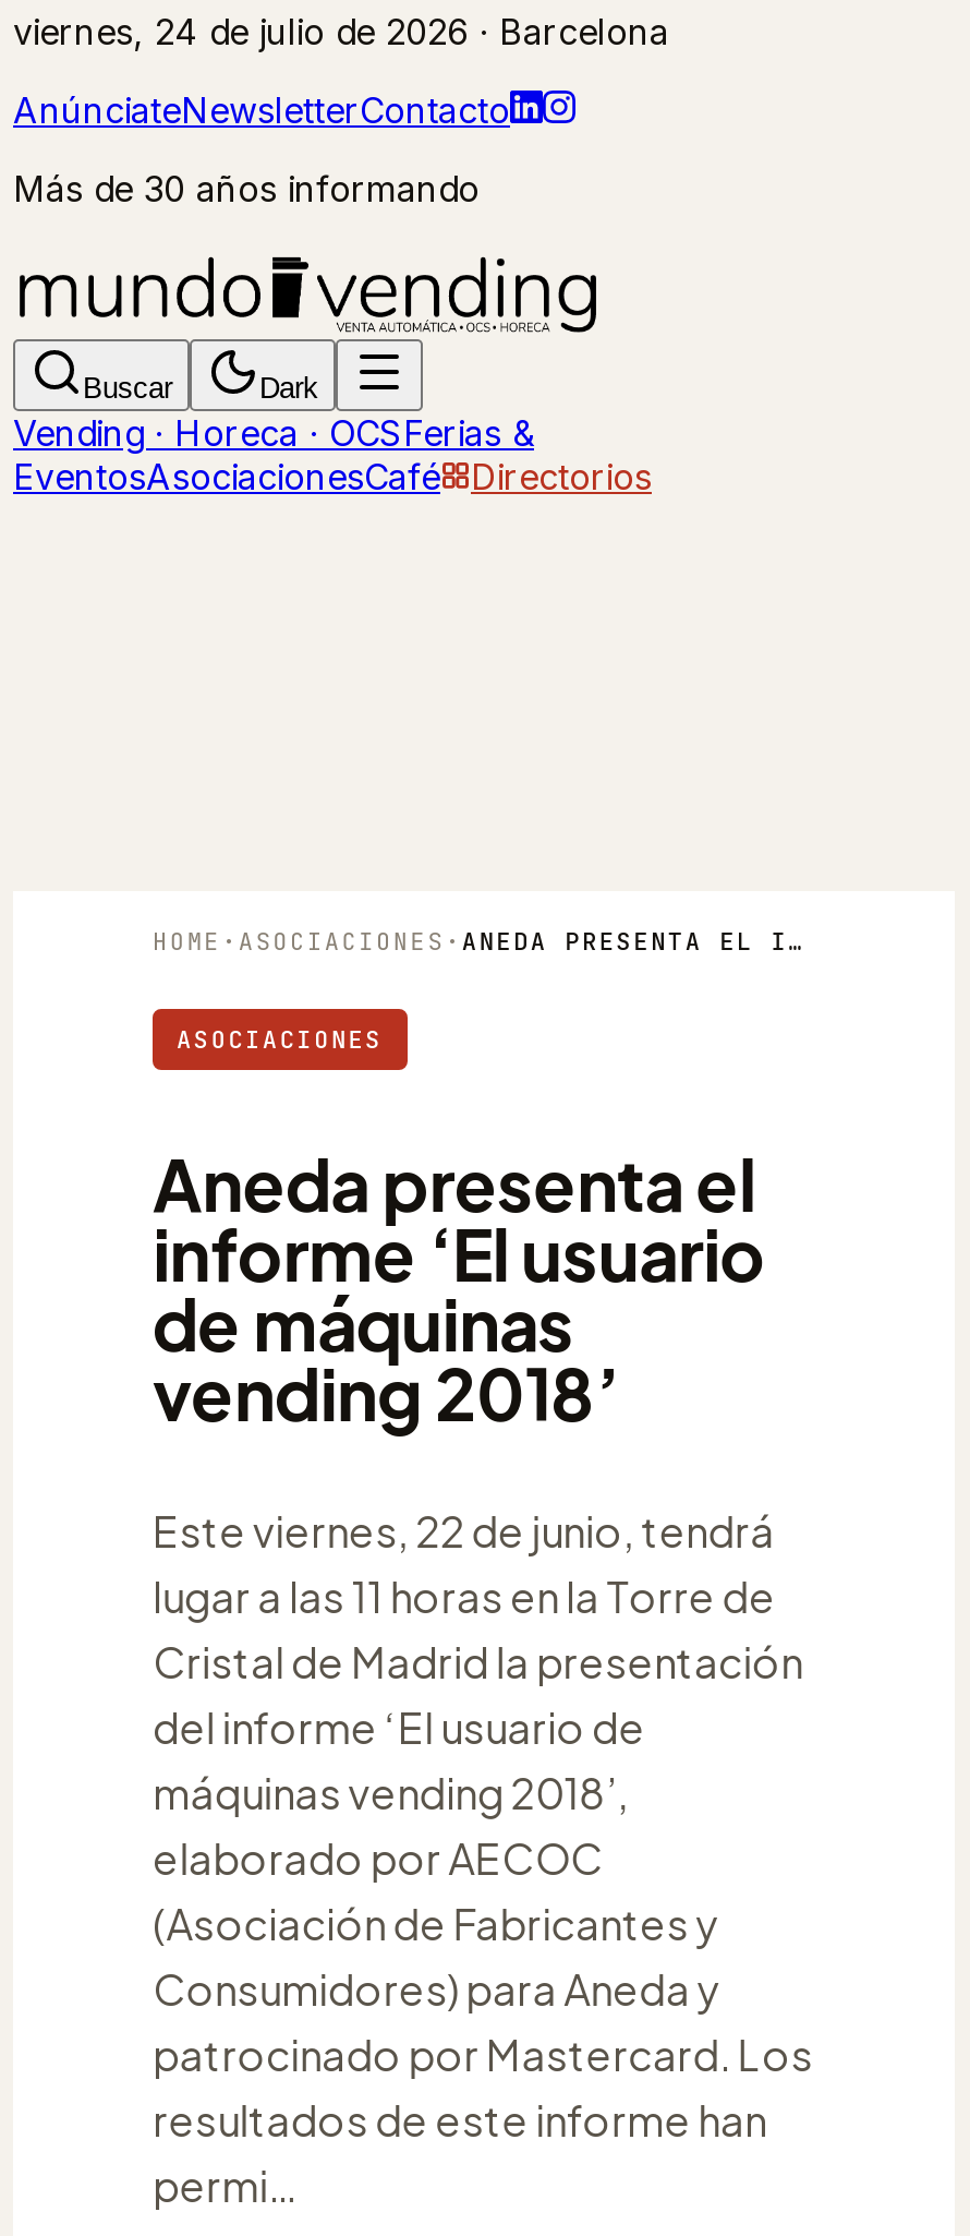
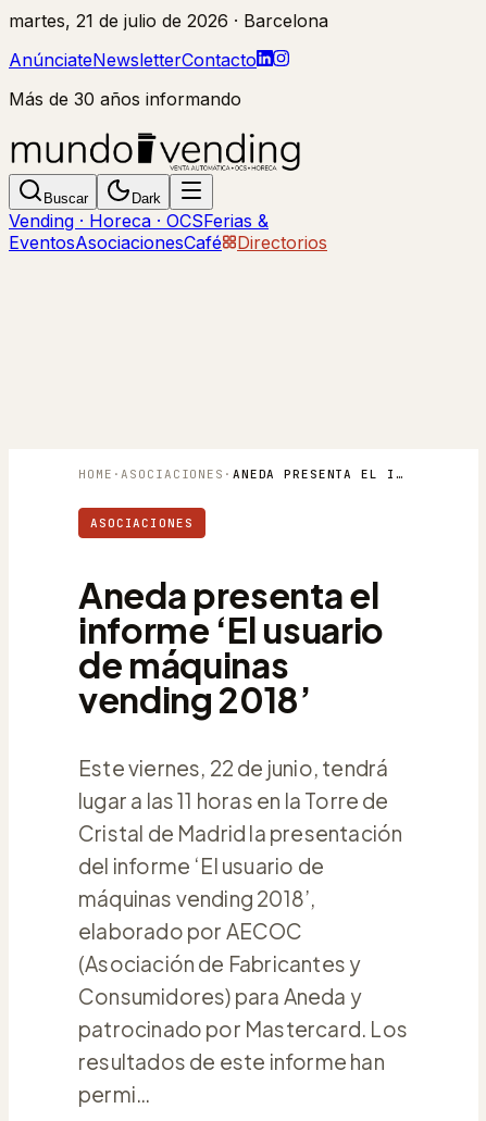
[13,10,669,53] viernes, 24 de julio de 2026 · Barcelona -> [9,10,328,32] martes, 21 de julio de 2026 · Barcelona

